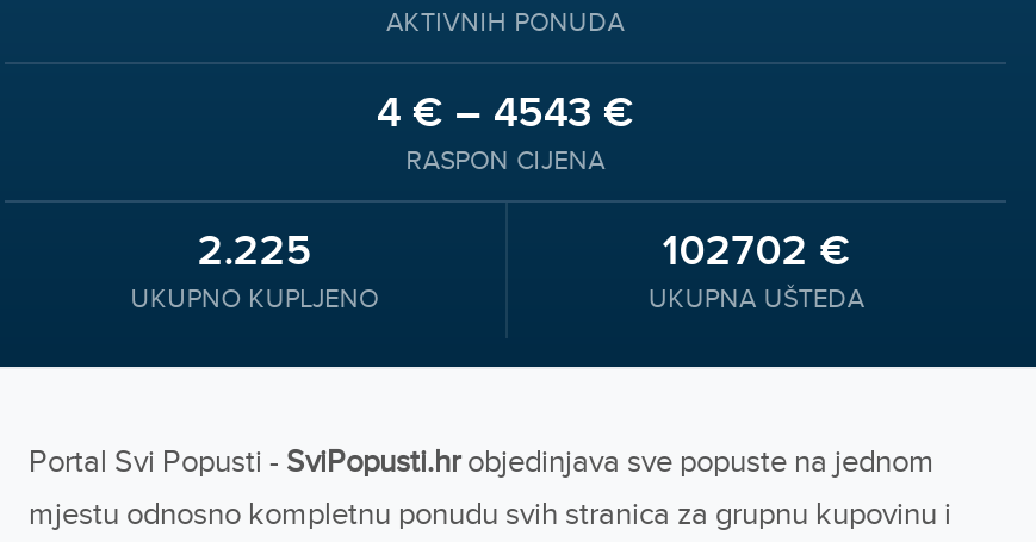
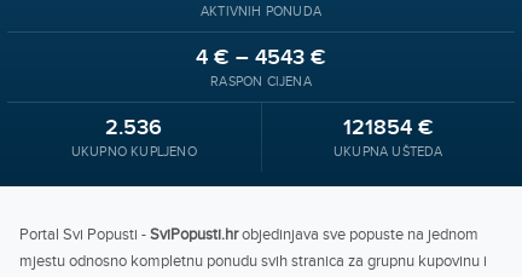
[197,226,312,274] 2.225 -> [105,115,162,139] 2.536
[662,226,851,274] 102702 € -> [343,115,434,139] 121854 €

